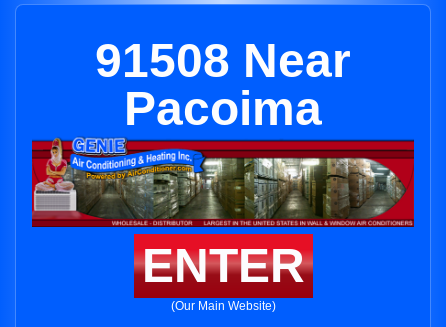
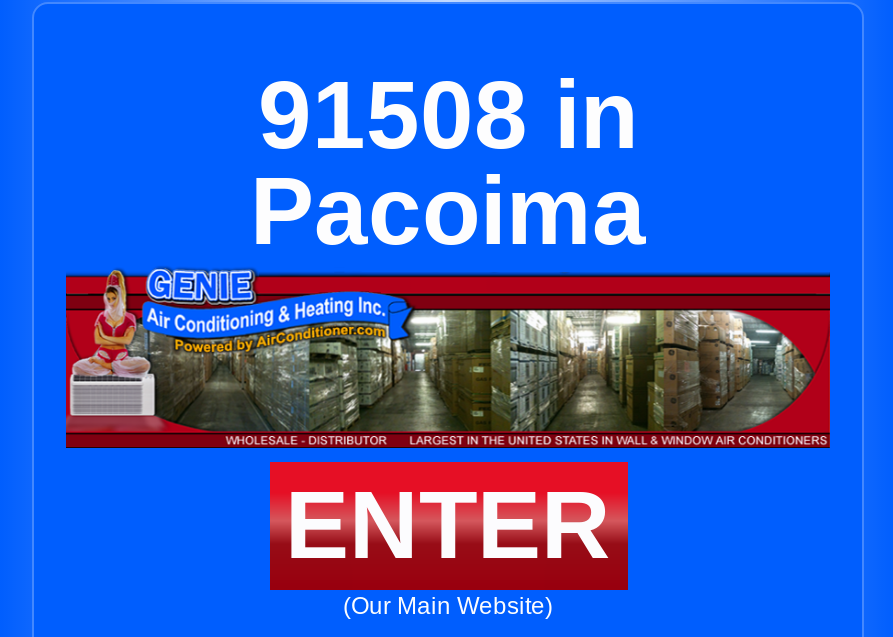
[95,34,351,87] 91508 Near -> [258,62,638,168] 91508 in

